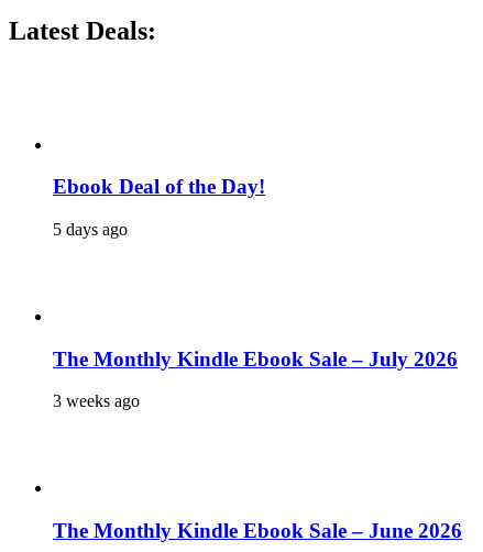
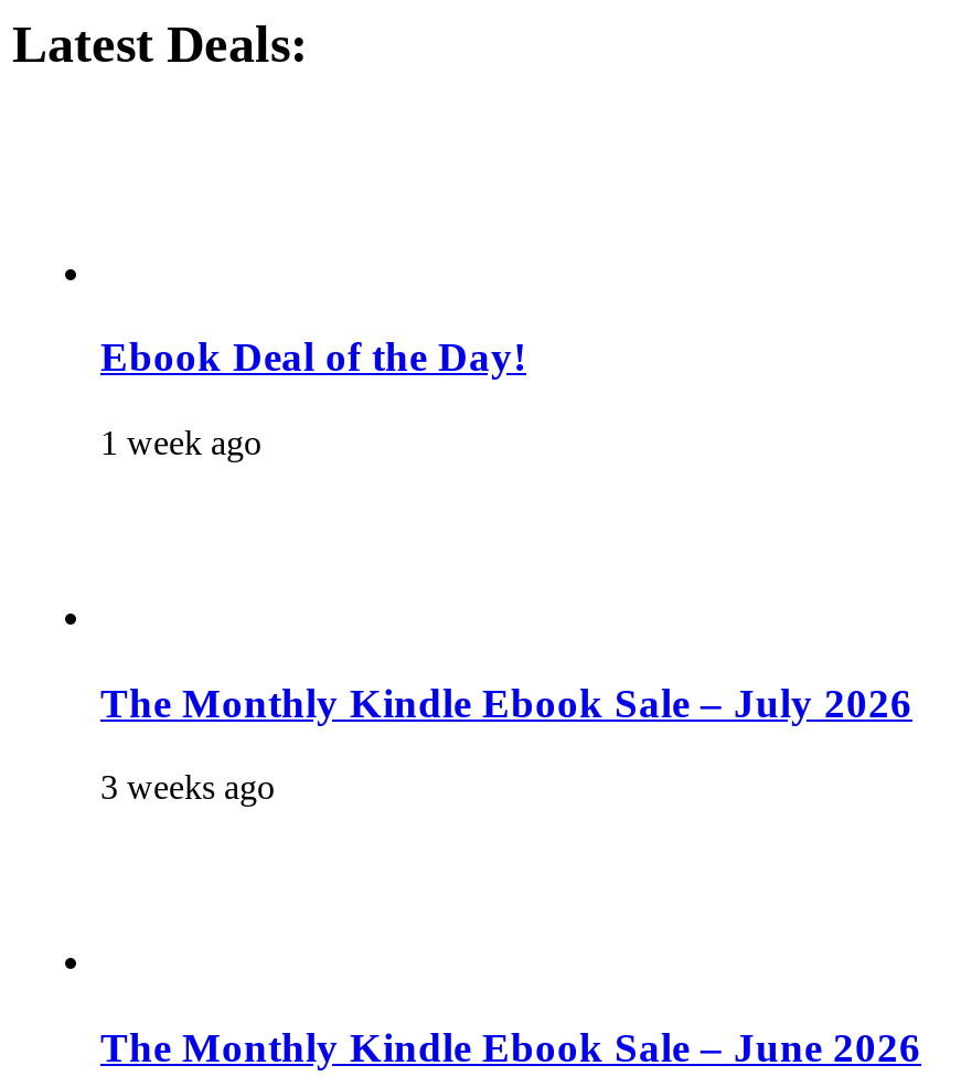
[53,220,128,239] 5 days ago -> [100,424,261,461] 1 week ago

